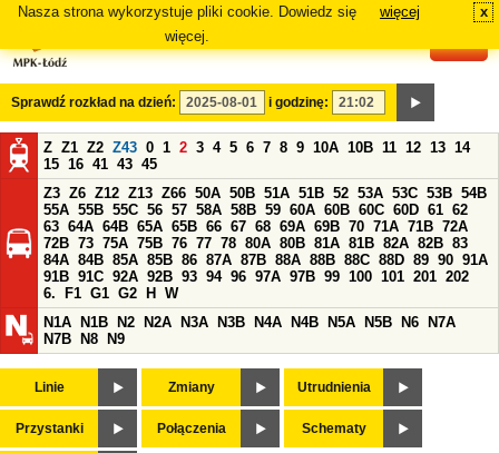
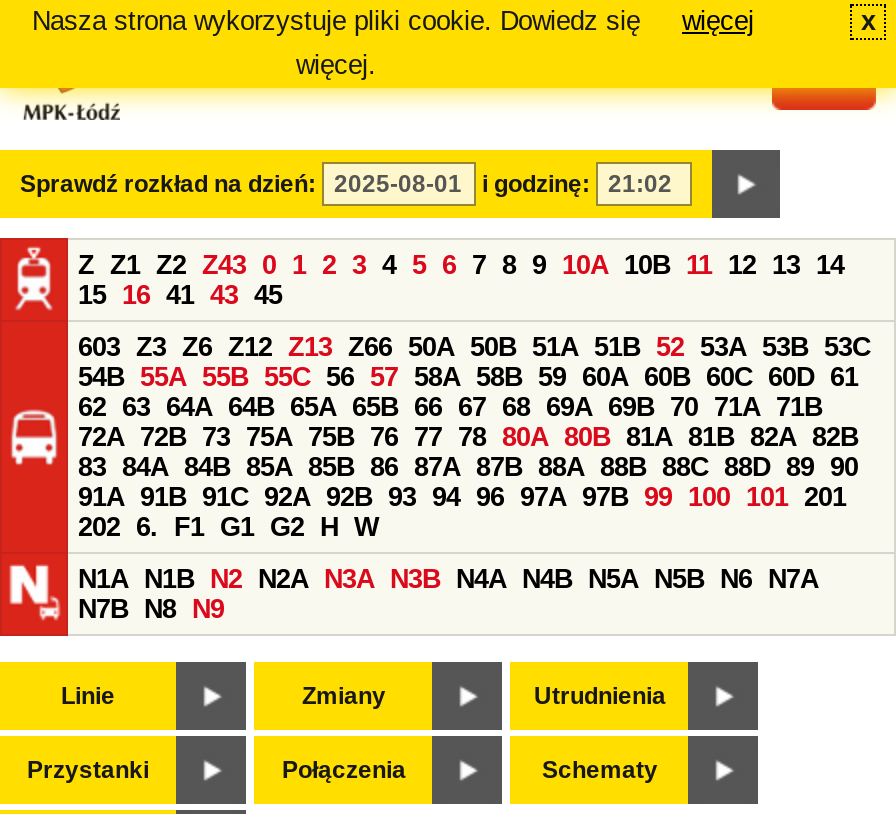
[43,185,488,302] Z3 Z6 Z12 Z13 Z66 50A 50B 51A 51B 52 53A 53C 53B 54B | 55A 55B 55C 56 57 58A 58B 59 60A 60B 60C 60D 61 62 | 63 64A 64B 65A 65B 66 67 68 69A 69B 70 71A 71B 72A | 72B 73 75A 75B 76 77 78 80A 80B 81A 81B 82A 82B 83 | 84A 84B 85A 85B 86 87A 87B 88A 88B 88C 88D 89 90 91A | 91B 91C 92A 92B 93 94 96 97A 97B 99 100 101 201 202 | 6. F1 G1 G2 H W -> [78,332,870,542] 603 Z3 Z6 Z12 Z13 Z66 50A 50B 51A 51B 52 53A 53B 53C | 54B 55A 55B 55C 56 57 58A 58B 59 60A 60B 60C 60D 61 | 62 63 64A 64B 65A 65B 66 67 68 69A 69B 70 71A 71B | 72A 72B 73 75A 75B 76 77 78 80A 80B 81A 81B 82A 82B | 83 84A 84B 85A 85B 86 87A 87B 88A 88B 88C 88D 89 90 | 91A 91B 91C 92A 92B 93 94 96 97A 97B 99 100 101 201 | 202 6. F1 G1 G2 H W

